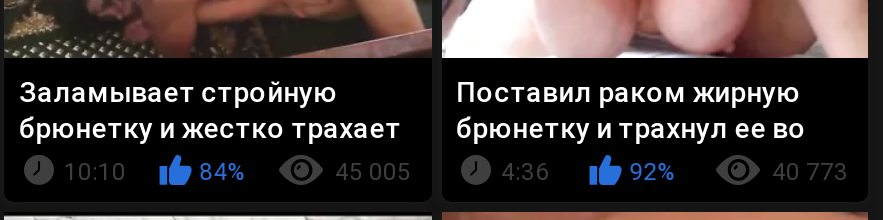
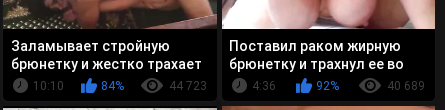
[335,158,411,186] 45 005 -> [168,79,206,93] 44 723
[772,158,848,186] 40 773 -> [387,79,425,93] 40 689

